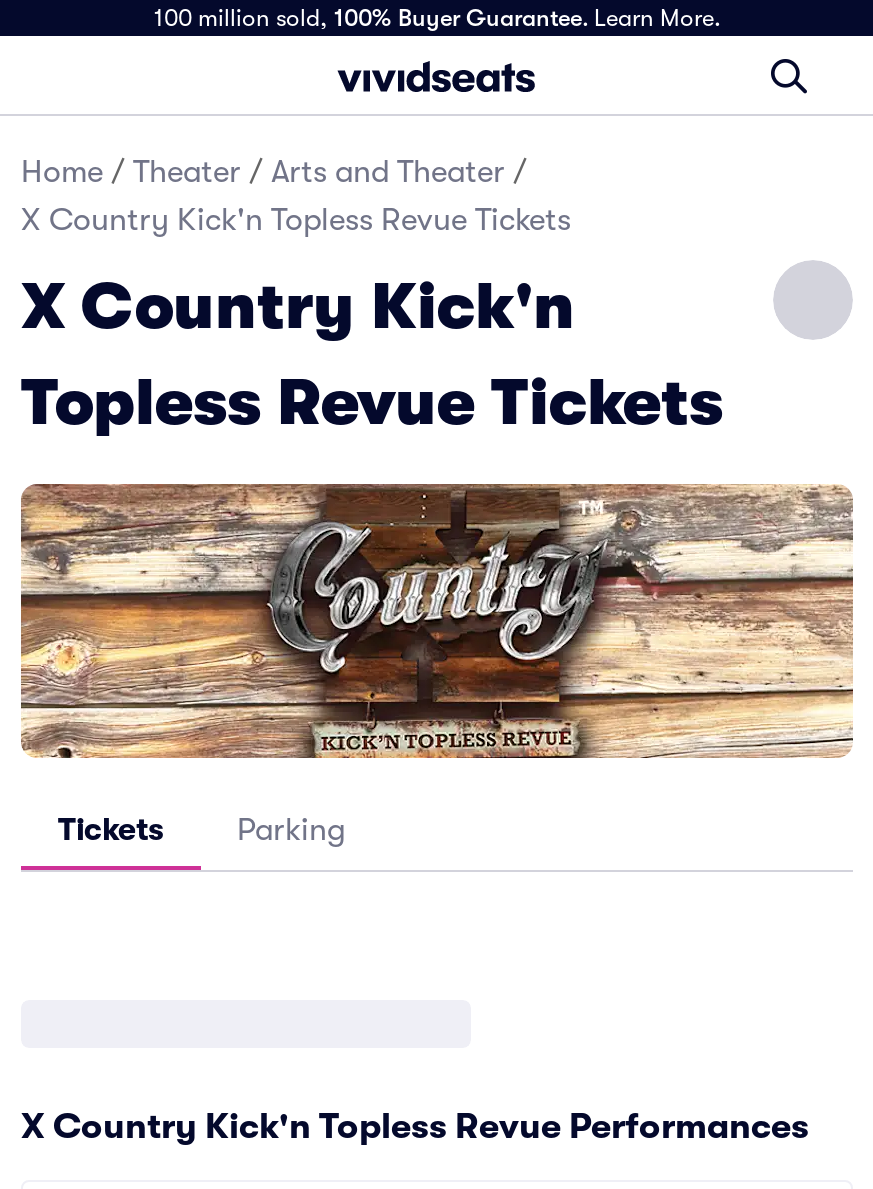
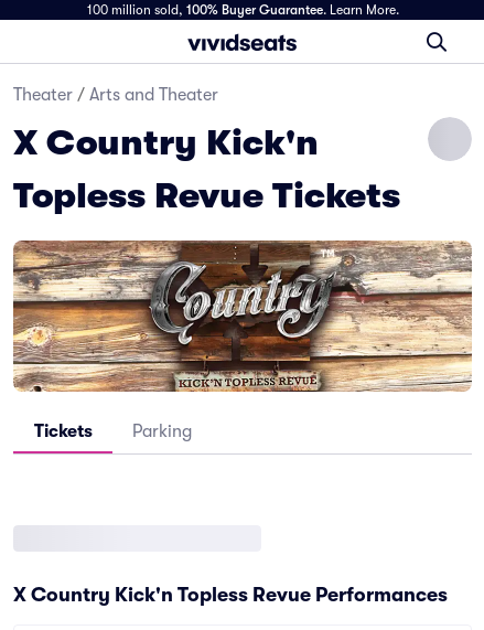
[21,154,571,238] Home / Theater / Arts and Theater / | X Country Kick'n Topless Revue Tickets -> [13,85,218,105] Theater / Arts and Theater

